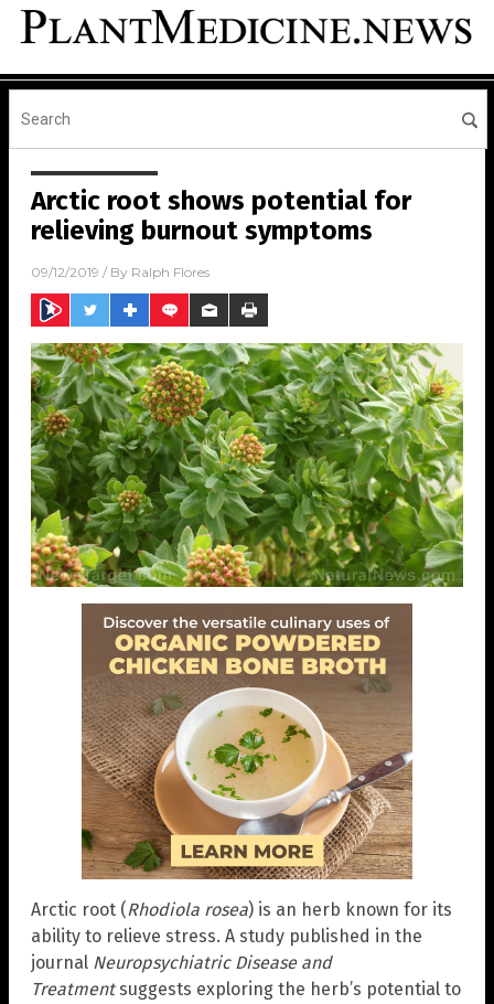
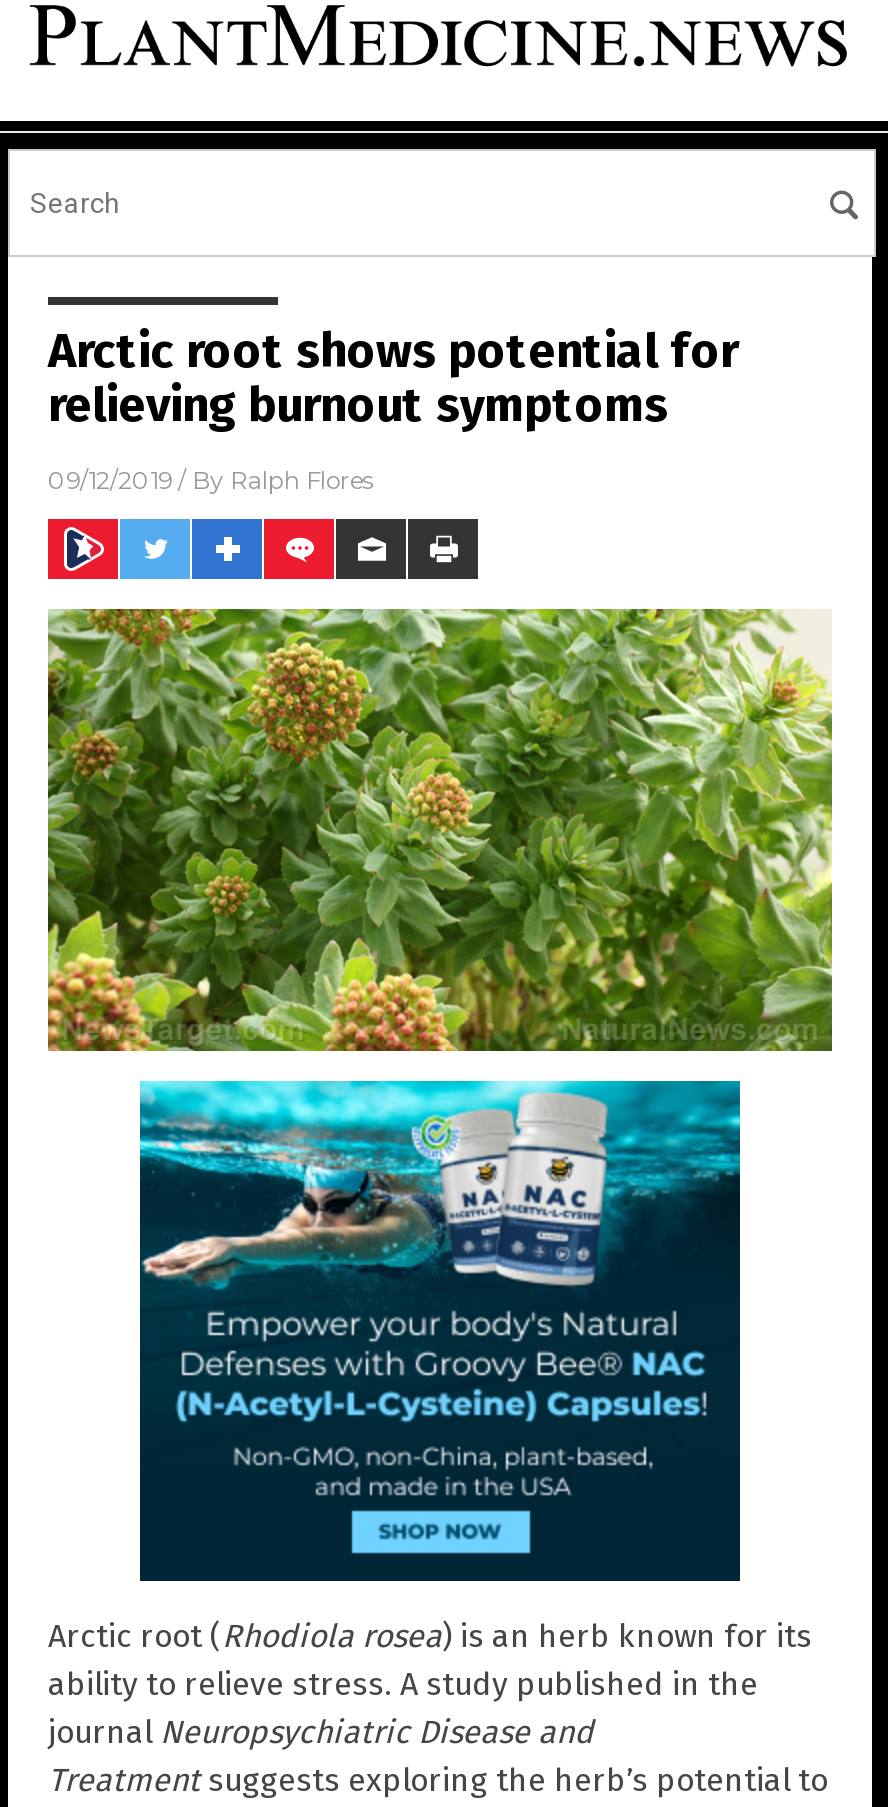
[80,602,414,880] [image] -> [138,1079,742,1583] [image]

